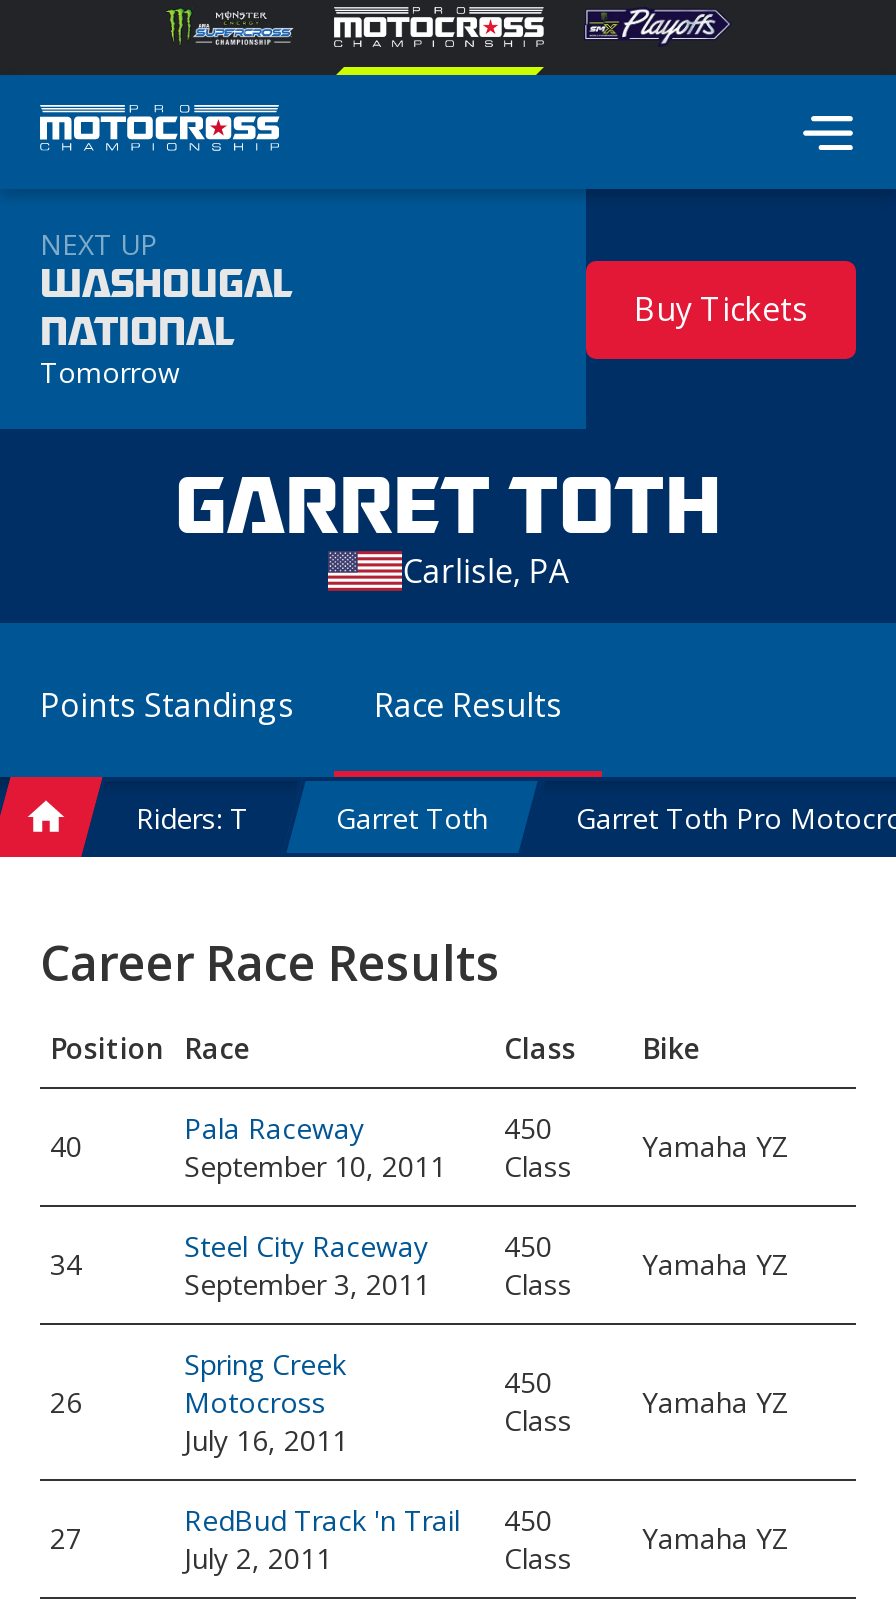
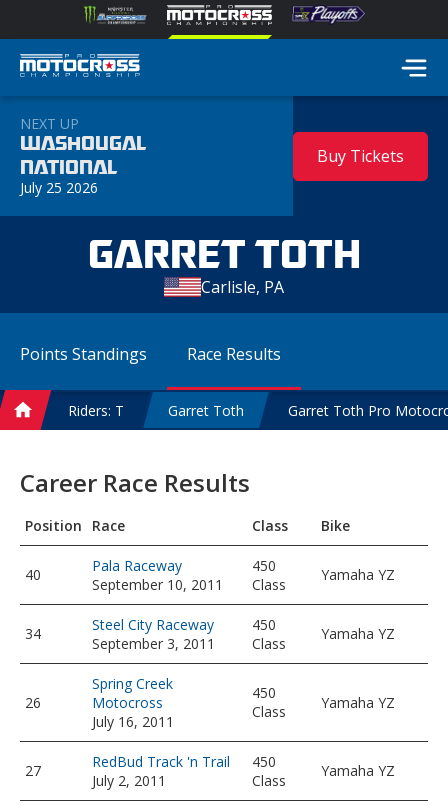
[40,353,180,391] Tomorrow -> [20,178,98,197] July 25 2026

